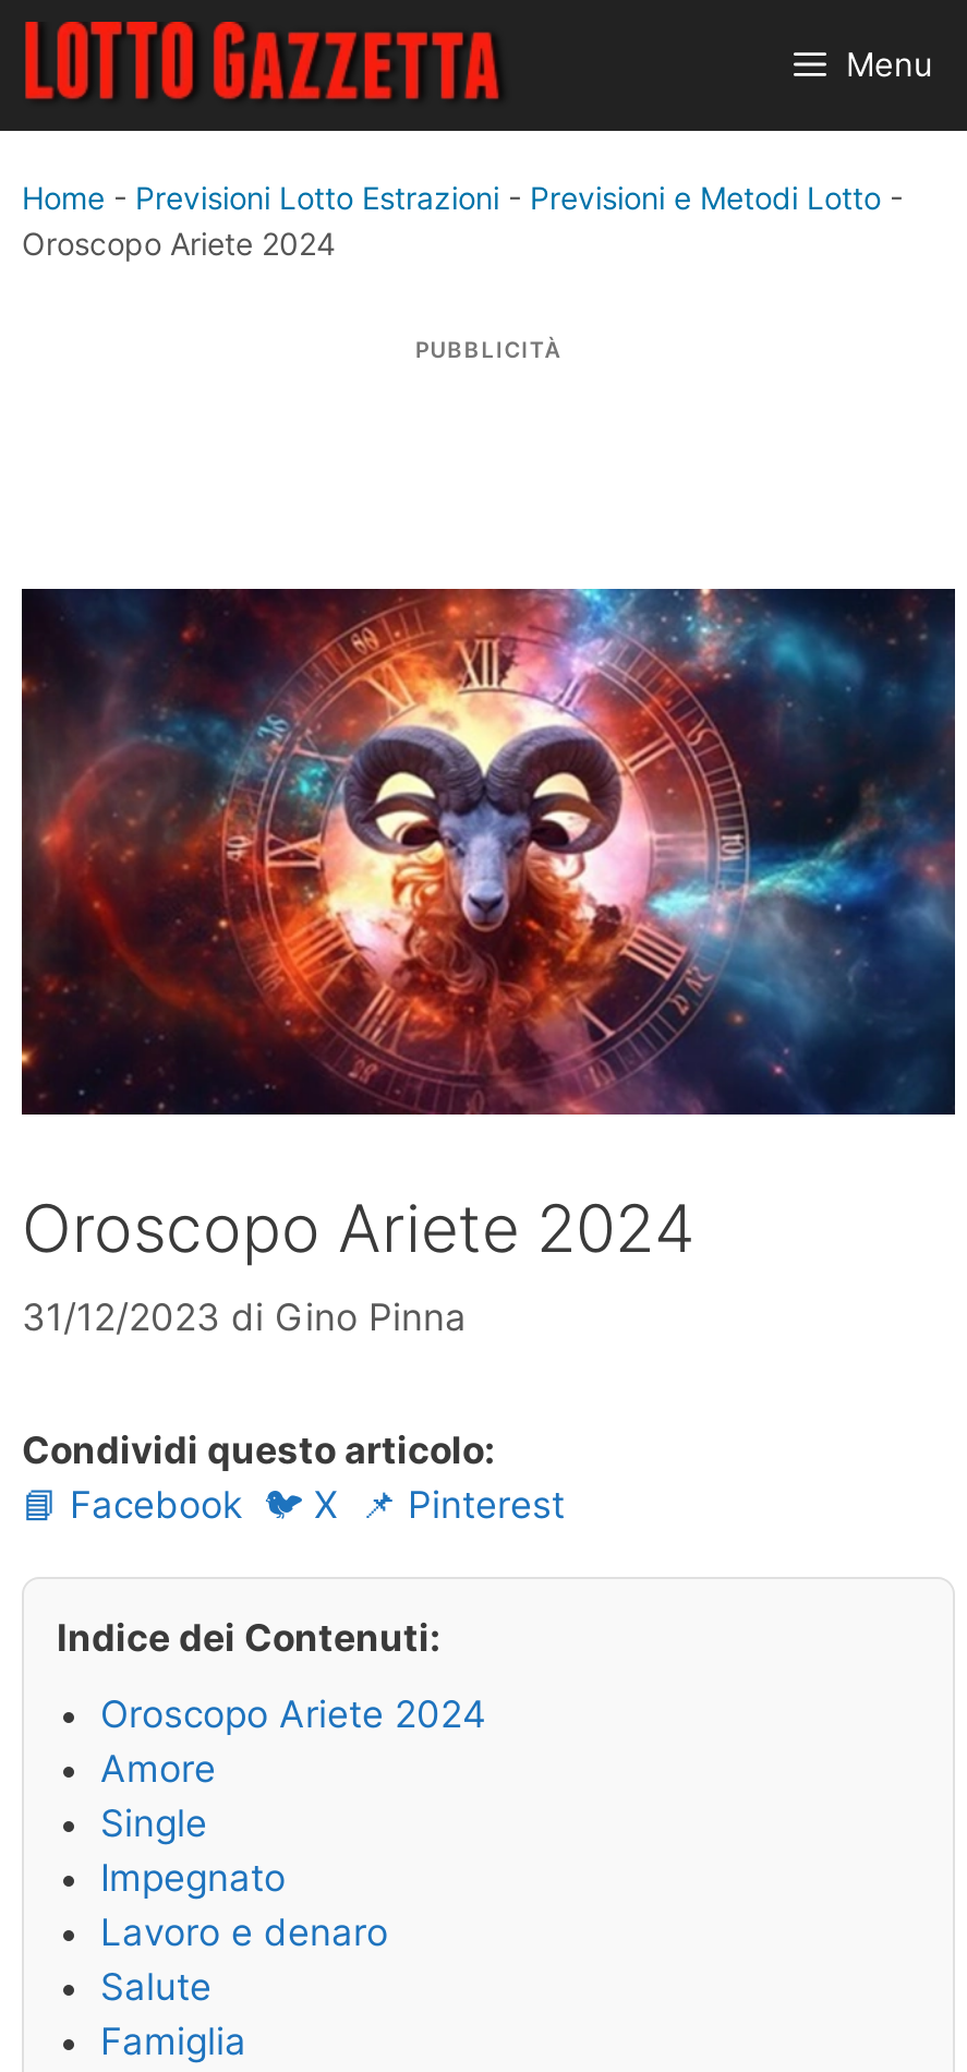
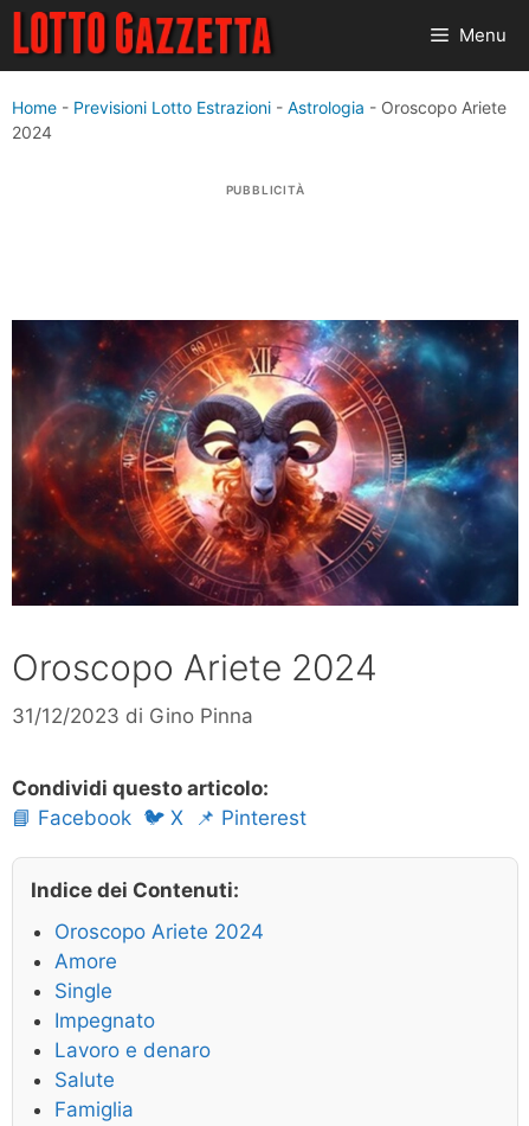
[22,179,903,262] Home - Previsioni Lotto Estrazioni - Previsioni e Metodi Lotto - | Oroscopo Ariete 2024 -> [12,97,507,142] Home - Previsioni Lotto Estrazioni - Astrologia - Oroscopo Ariete | 2024

